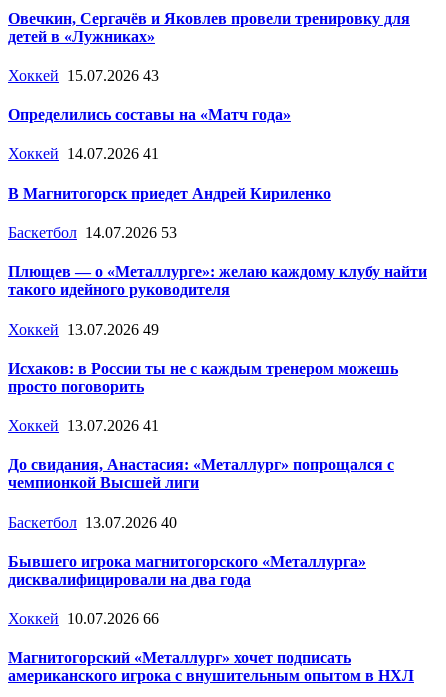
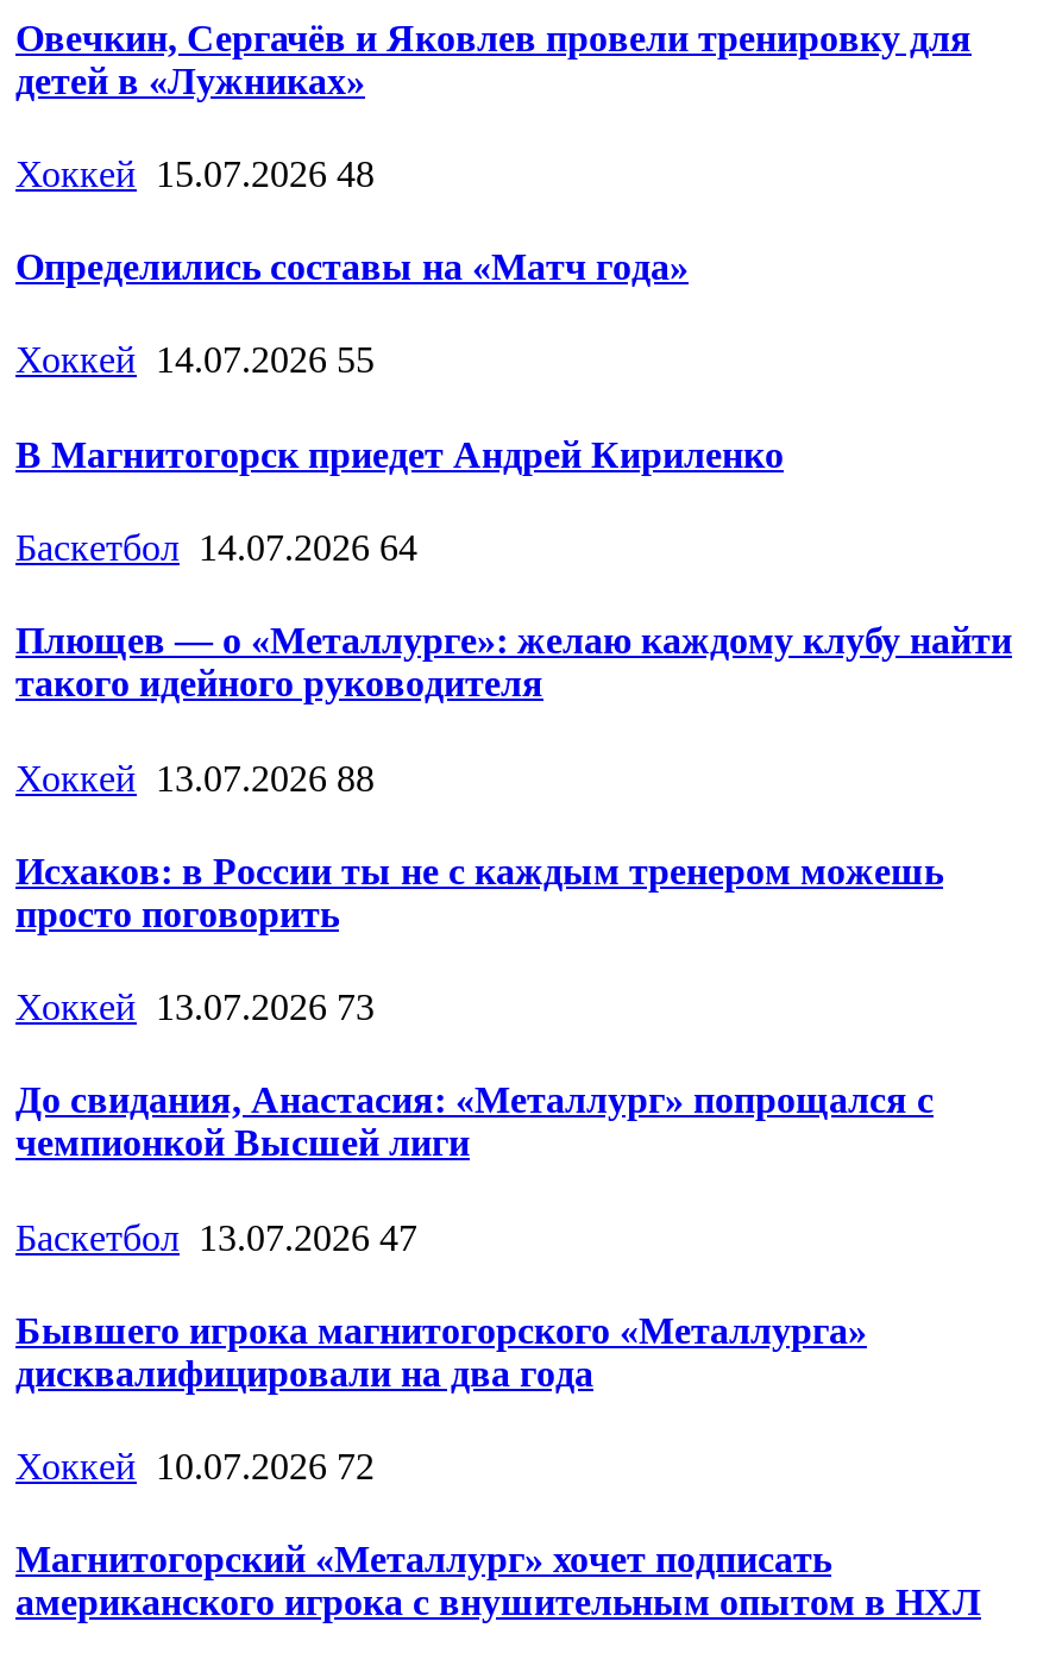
[8,67,159,84] Хоккей 15.07.2026 43 -> [15,153,375,194] Хоккей 15.07.2026 48
[8,145,159,162] Хоккей 14.07.2026 41 -> [15,340,375,381] Хоккей 14.07.2026 55
[8,224,177,241] Баскетбол 14.07.2026 53 -> [15,527,417,568] Баскетбол 14.07.2026 64
[8,320,159,337] Хоккей 13.07.2026 49 -> [15,757,375,797] Хоккей 13.07.2026 88
[8,417,159,434] Хоккей 13.07.2026 41 -> [15,987,375,1027] Хоккей 13.07.2026 73
[8,514,177,531] Баскетбол 13.07.2026 40 -> [15,1216,417,1257] Баскетбол 13.07.2026 47
[8,610,159,627] Хоккей 10.07.2026 66 -> [15,1446,375,1487] Хоккей 10.07.2026 72

